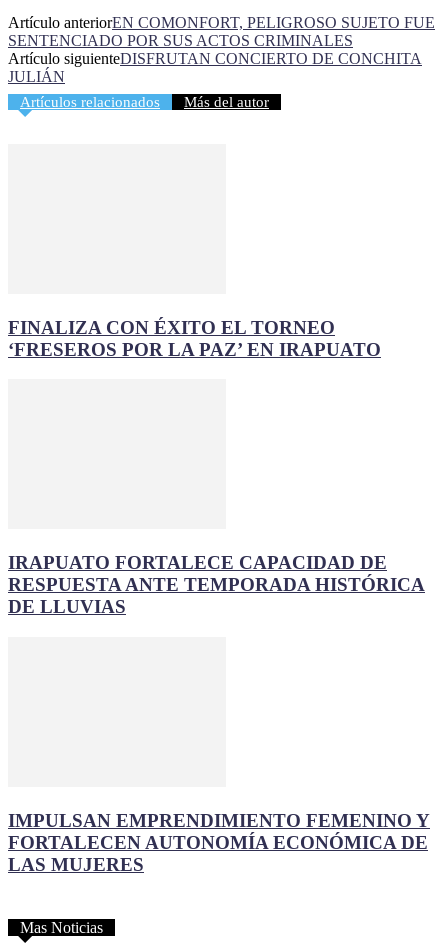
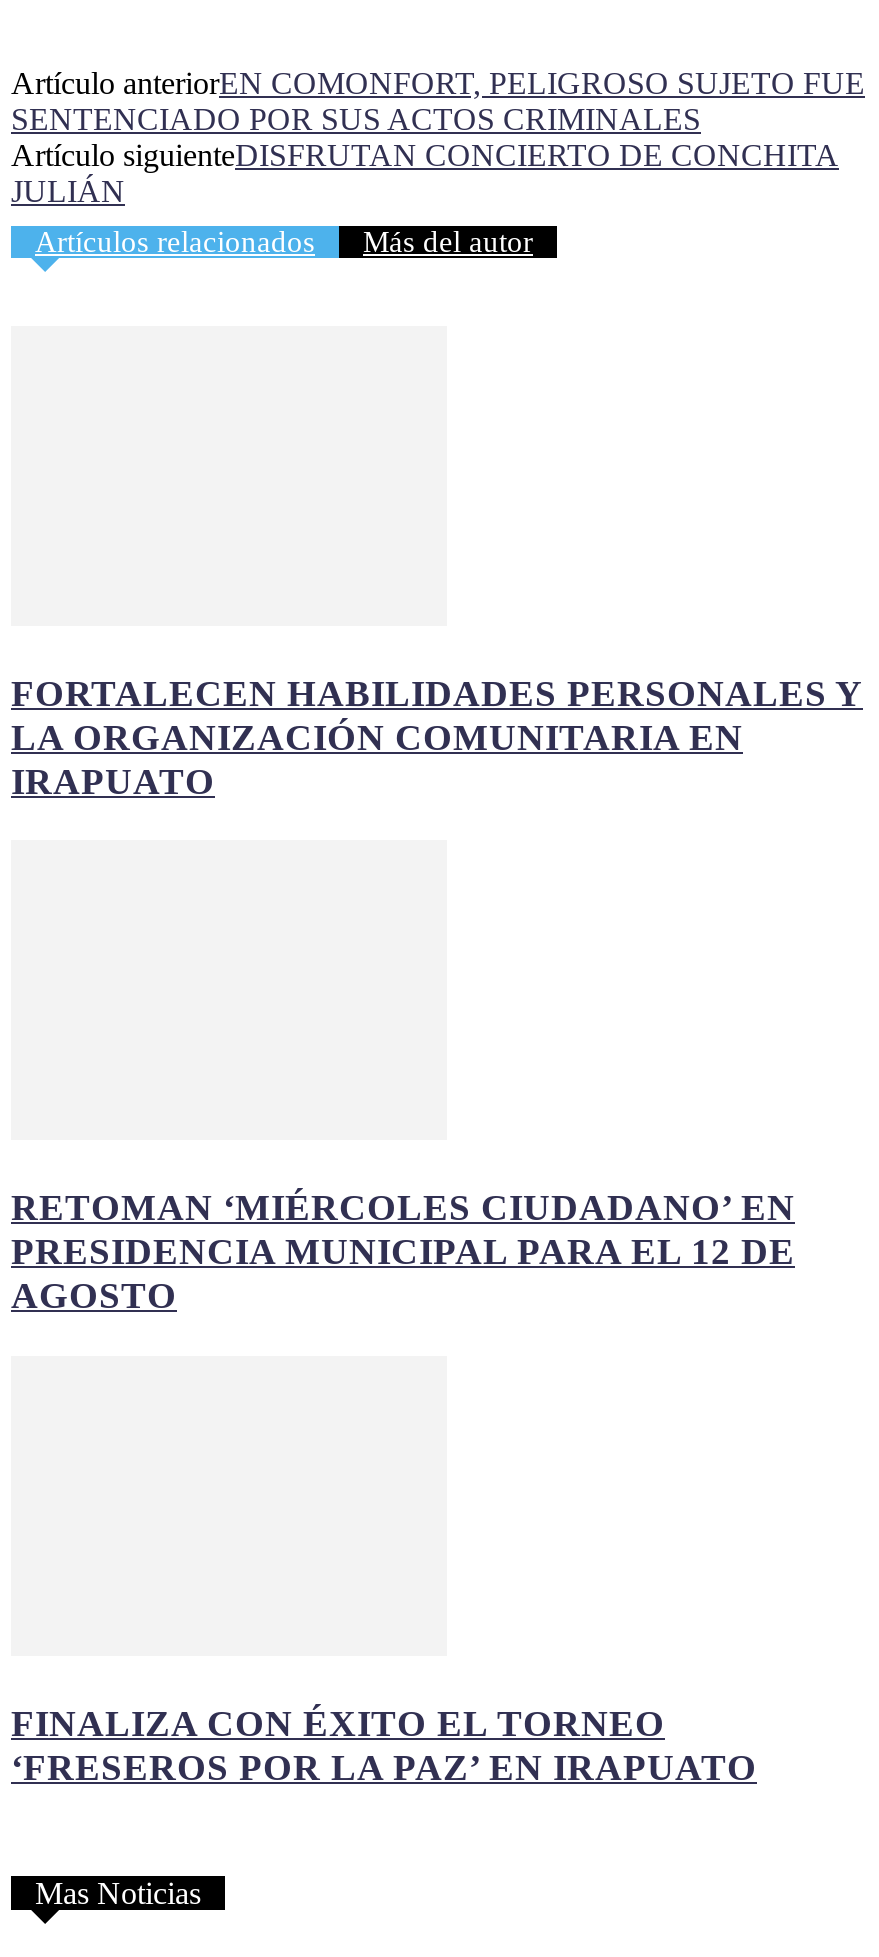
none -> [11,671,863,801] FORTALECEN HABILIDADES PERSONALES Y | LA ORGANIZACIÓN COMUNITARIA EN | IRAPUATO
none -> [11,1186,795,1316] RETOMAN ‘MIÉRCOLES CIUDADANO’ EN | PRESIDENCIA MUNICIPAL PARA EL 12 DE | AGOSTO
moved [8,317,381,360] -> [11,1701,757,1787]: FINALIZA CON ÉXITO EL TORNEO | ‘FRESEROS POR LA PAZ’ EN IRAPUATO
[8,552,425,617] IRAPUATO FORTALECE CAPACIDAD DE | RESPUESTA ANTE TEMPORADA HISTÓRICA | DE LLUVIAS -> none
[8,810,430,875] IMPULSAN EMPRENDIMIENTO FEMENINO Y | FORTALECEN AUTONOMÍA ECONÓMICA DE | LAS MUJERES -> none

